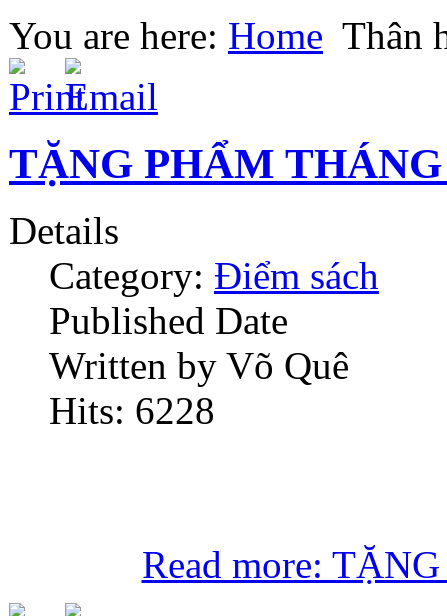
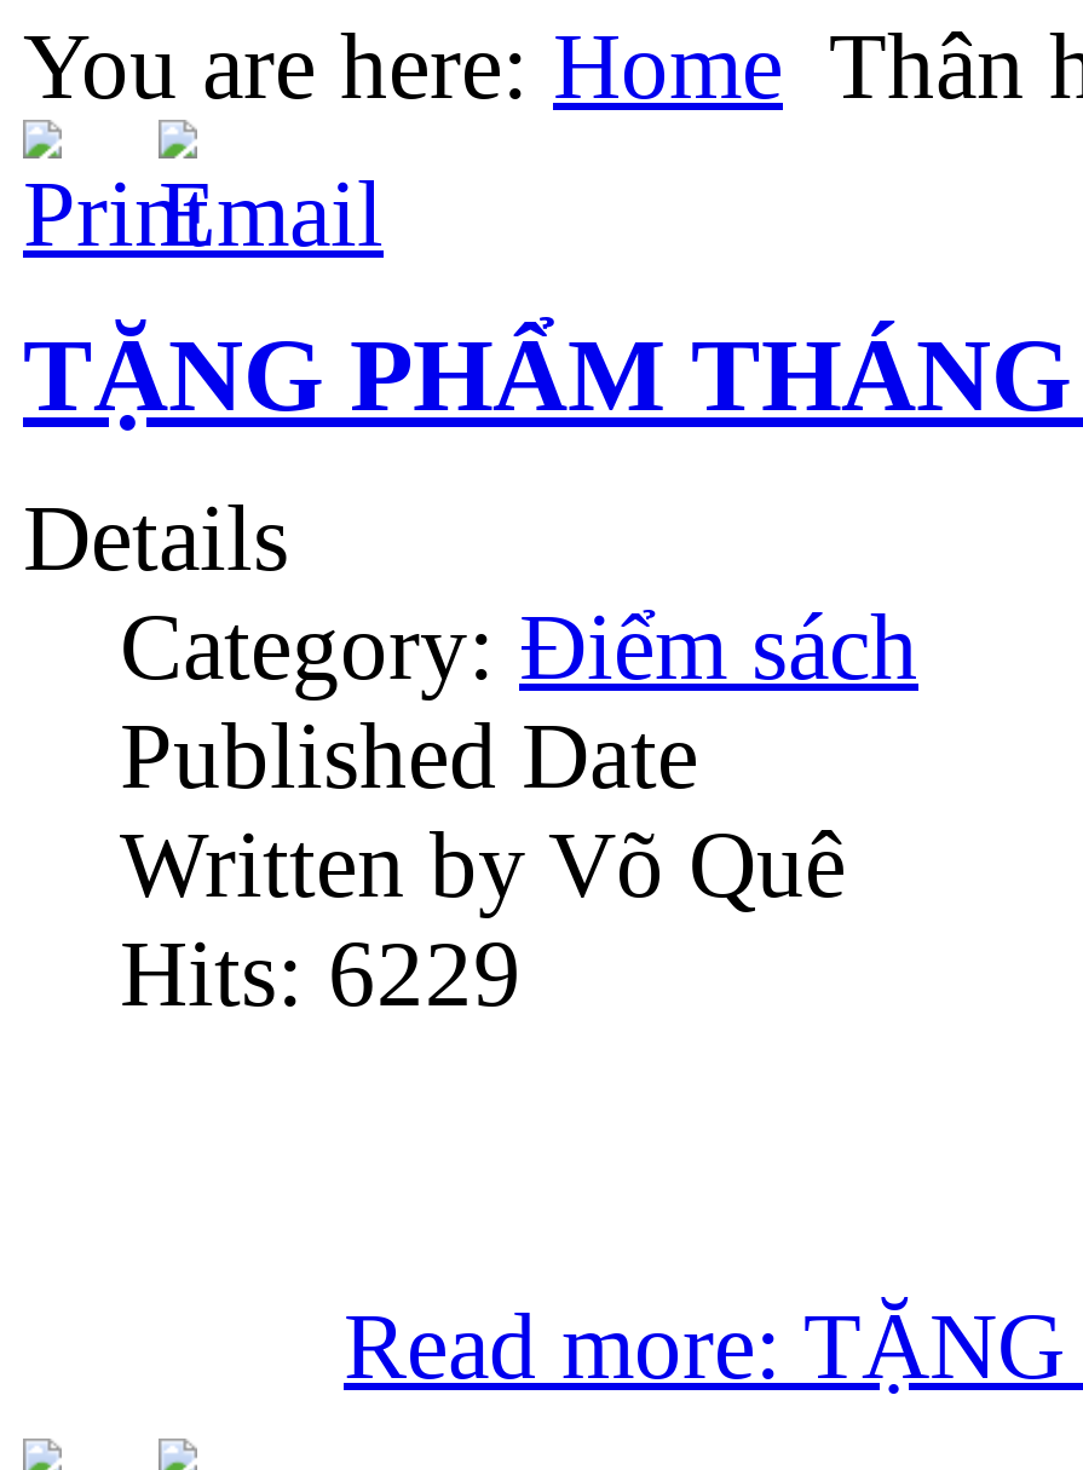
[49,389,215,432] Hits: 6228 -> [120,920,522,1024] Hits: 6229

